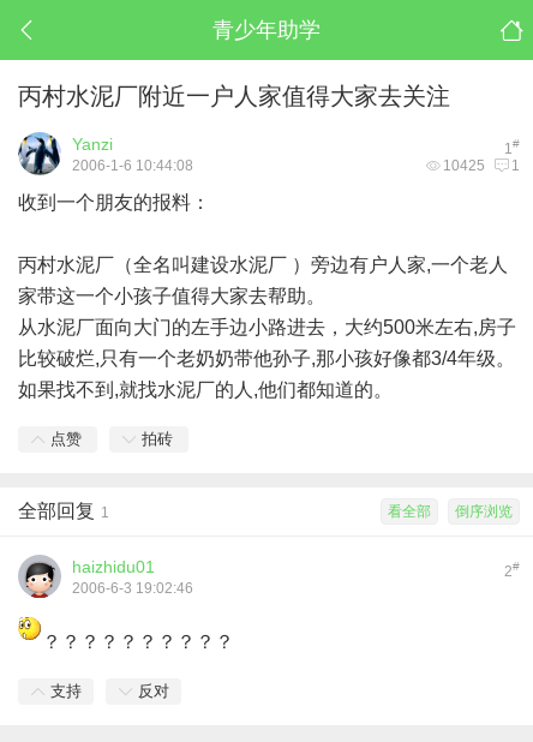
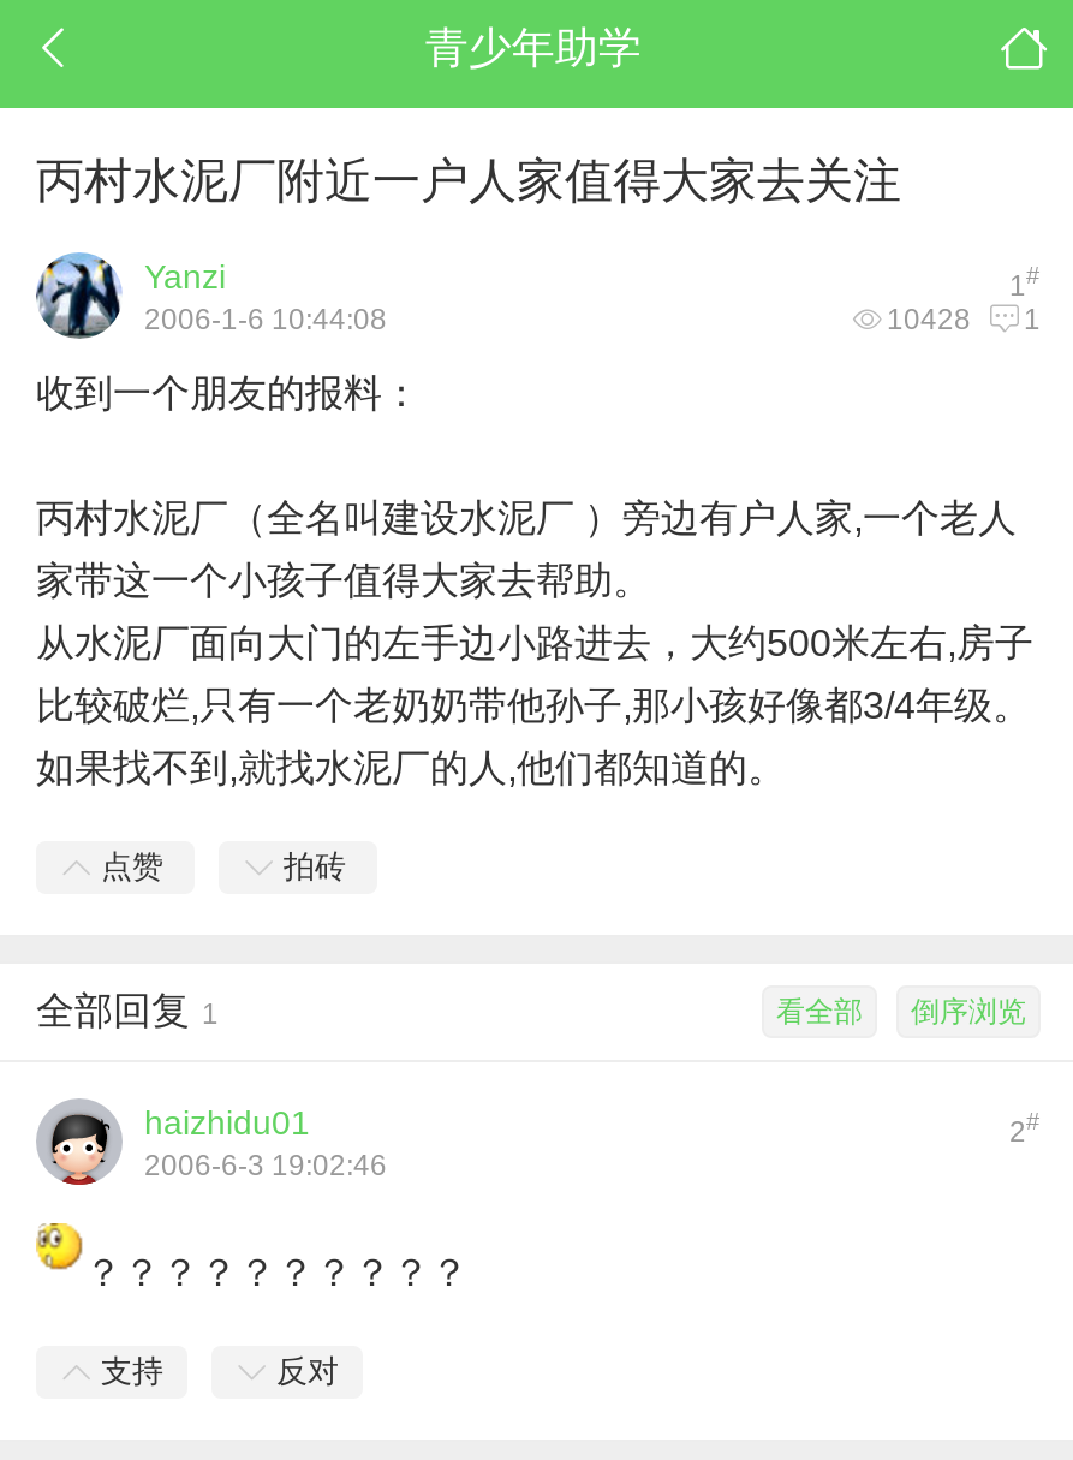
[443,157,520,174] 10425 1 -> [887,303,1041,336] 10428 1

